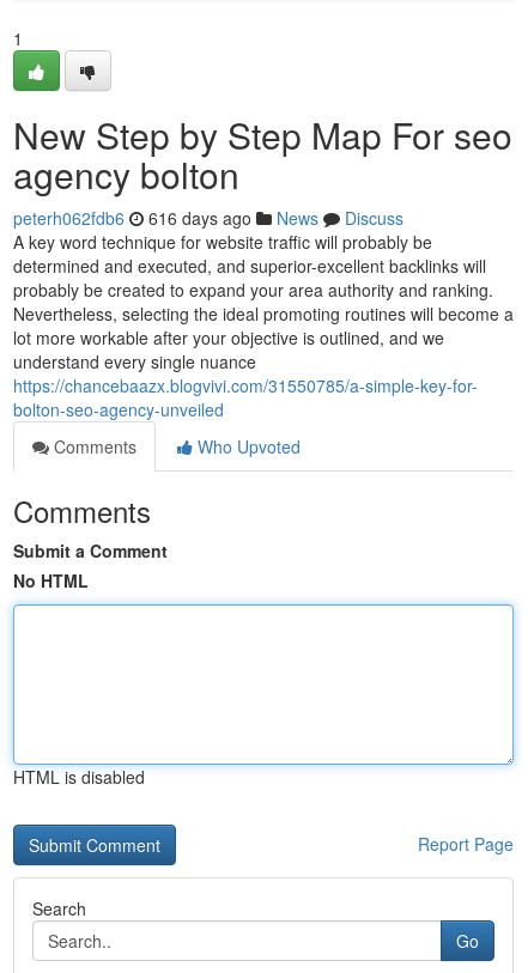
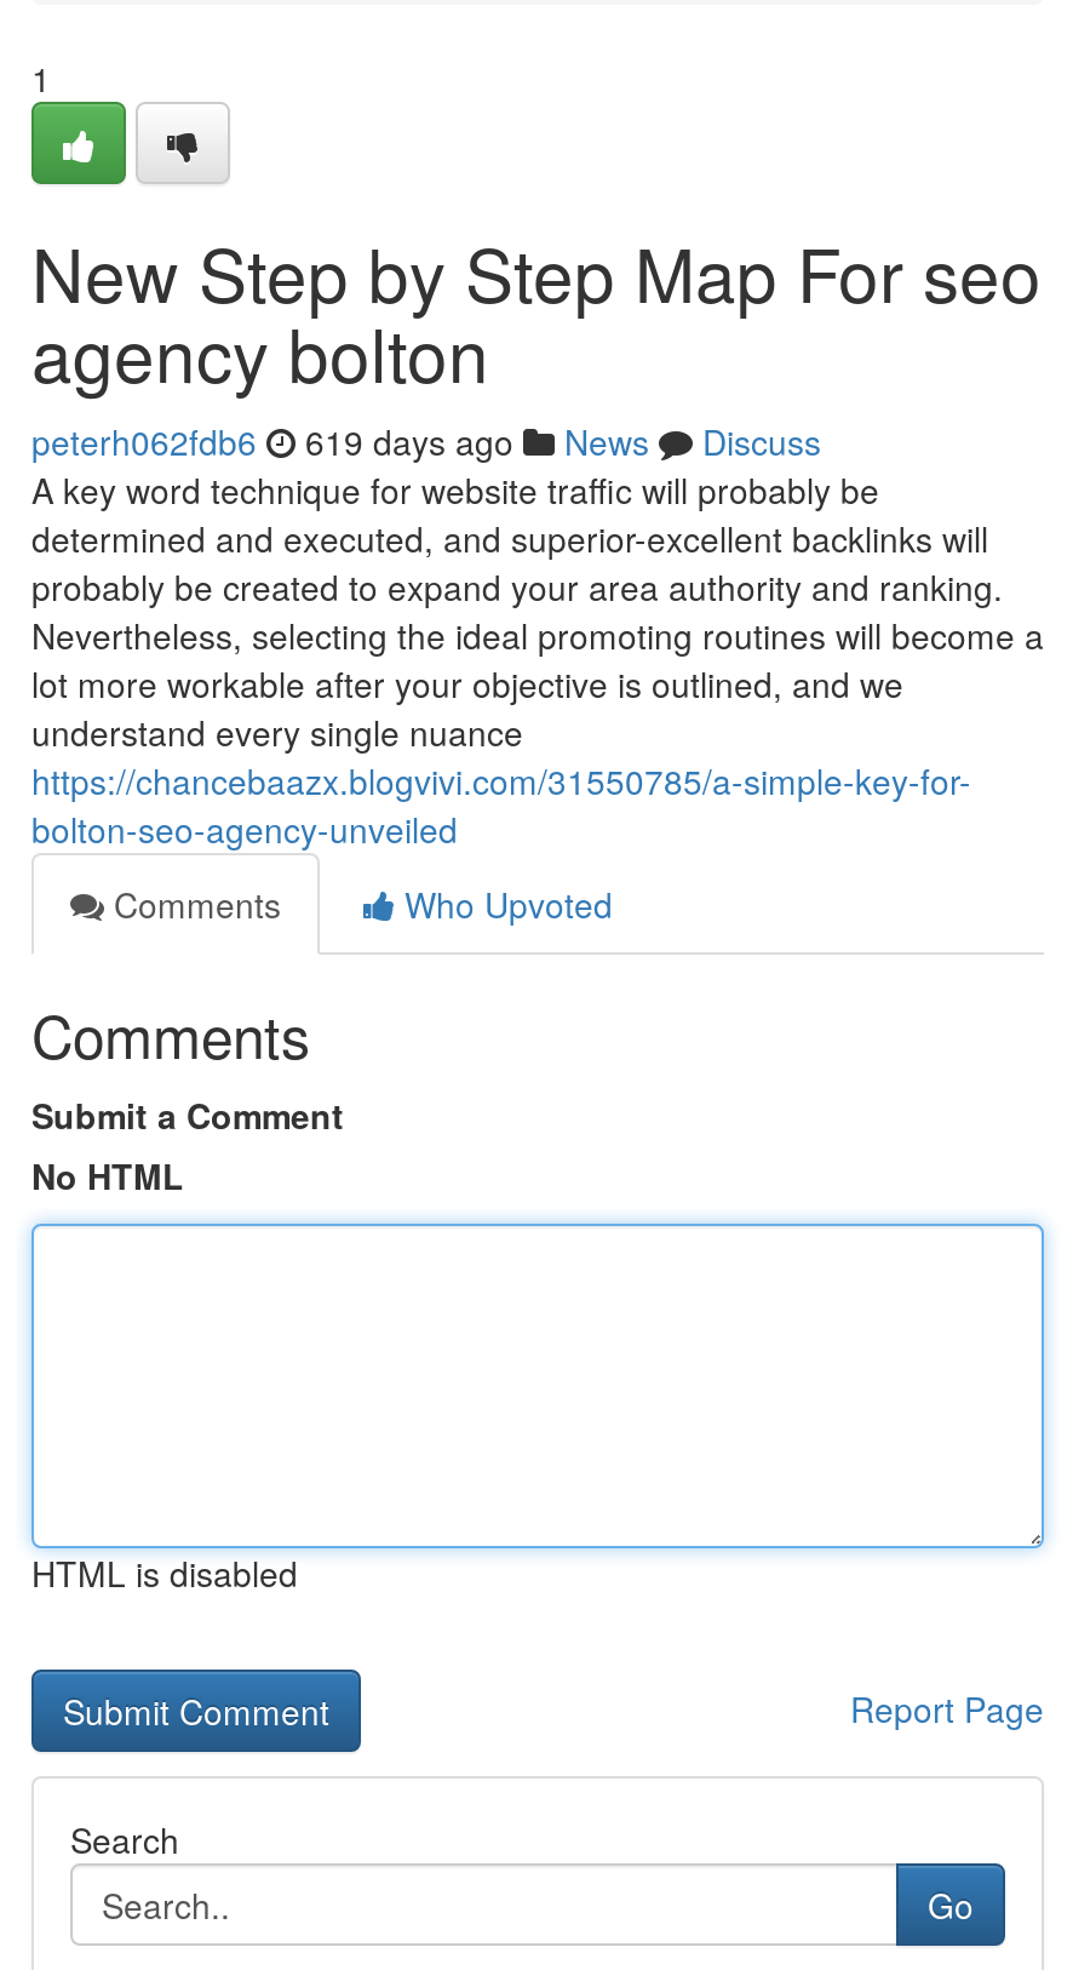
[13,206,403,230] peterh062fdb6 616 days ago News Discuss -> [31,417,821,465] peterh062fdb6 619 days ago News Discuss

